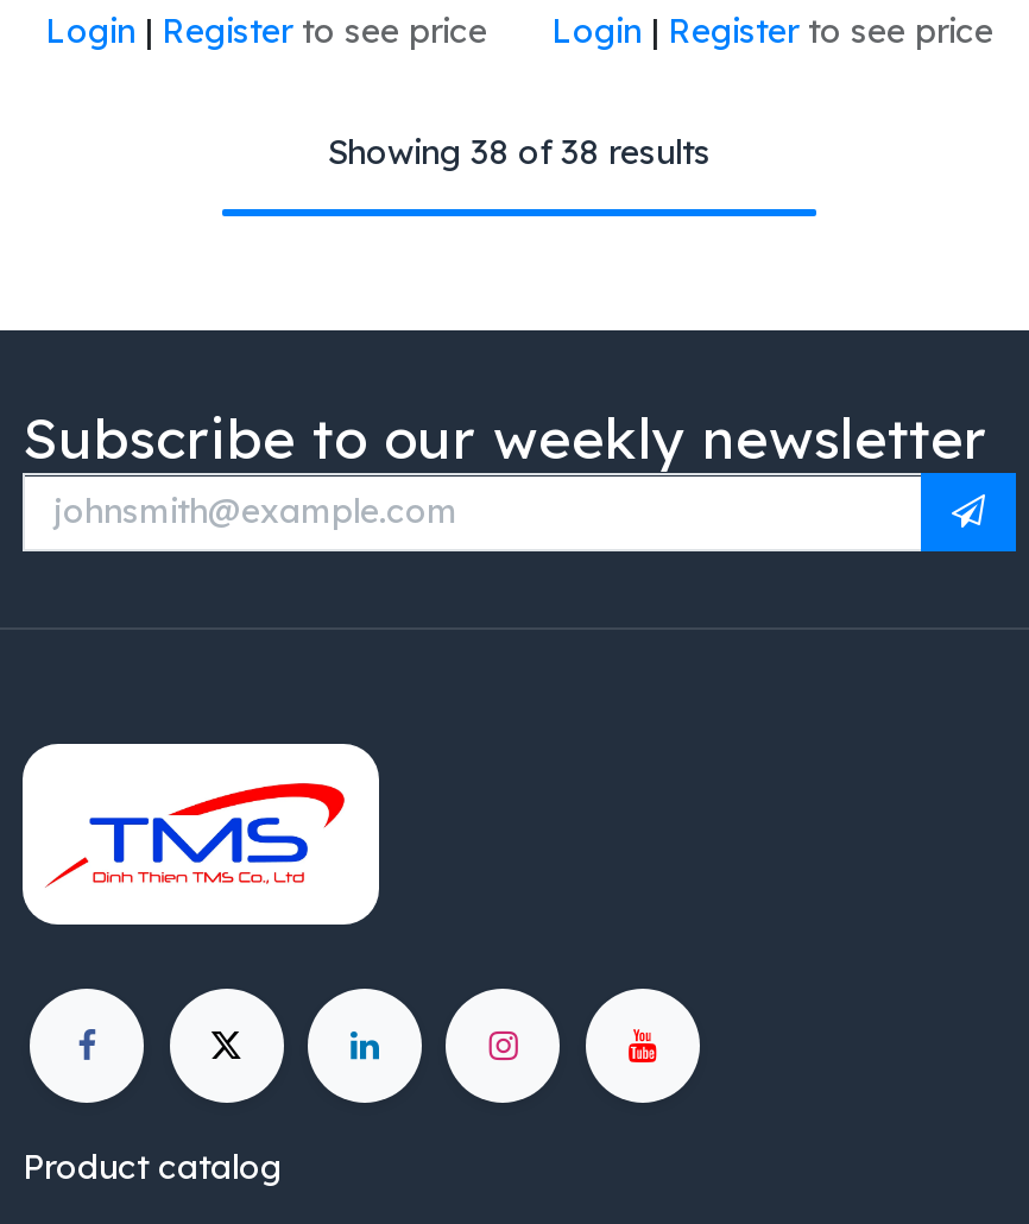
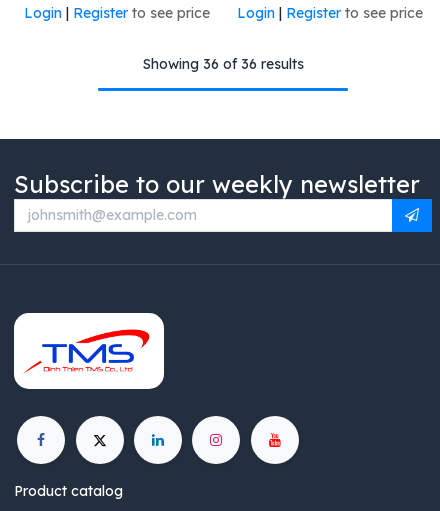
[328,131,711,173] Showing 38 of 38 results -> [142,55,303,73] Showing 36 of 36 results

